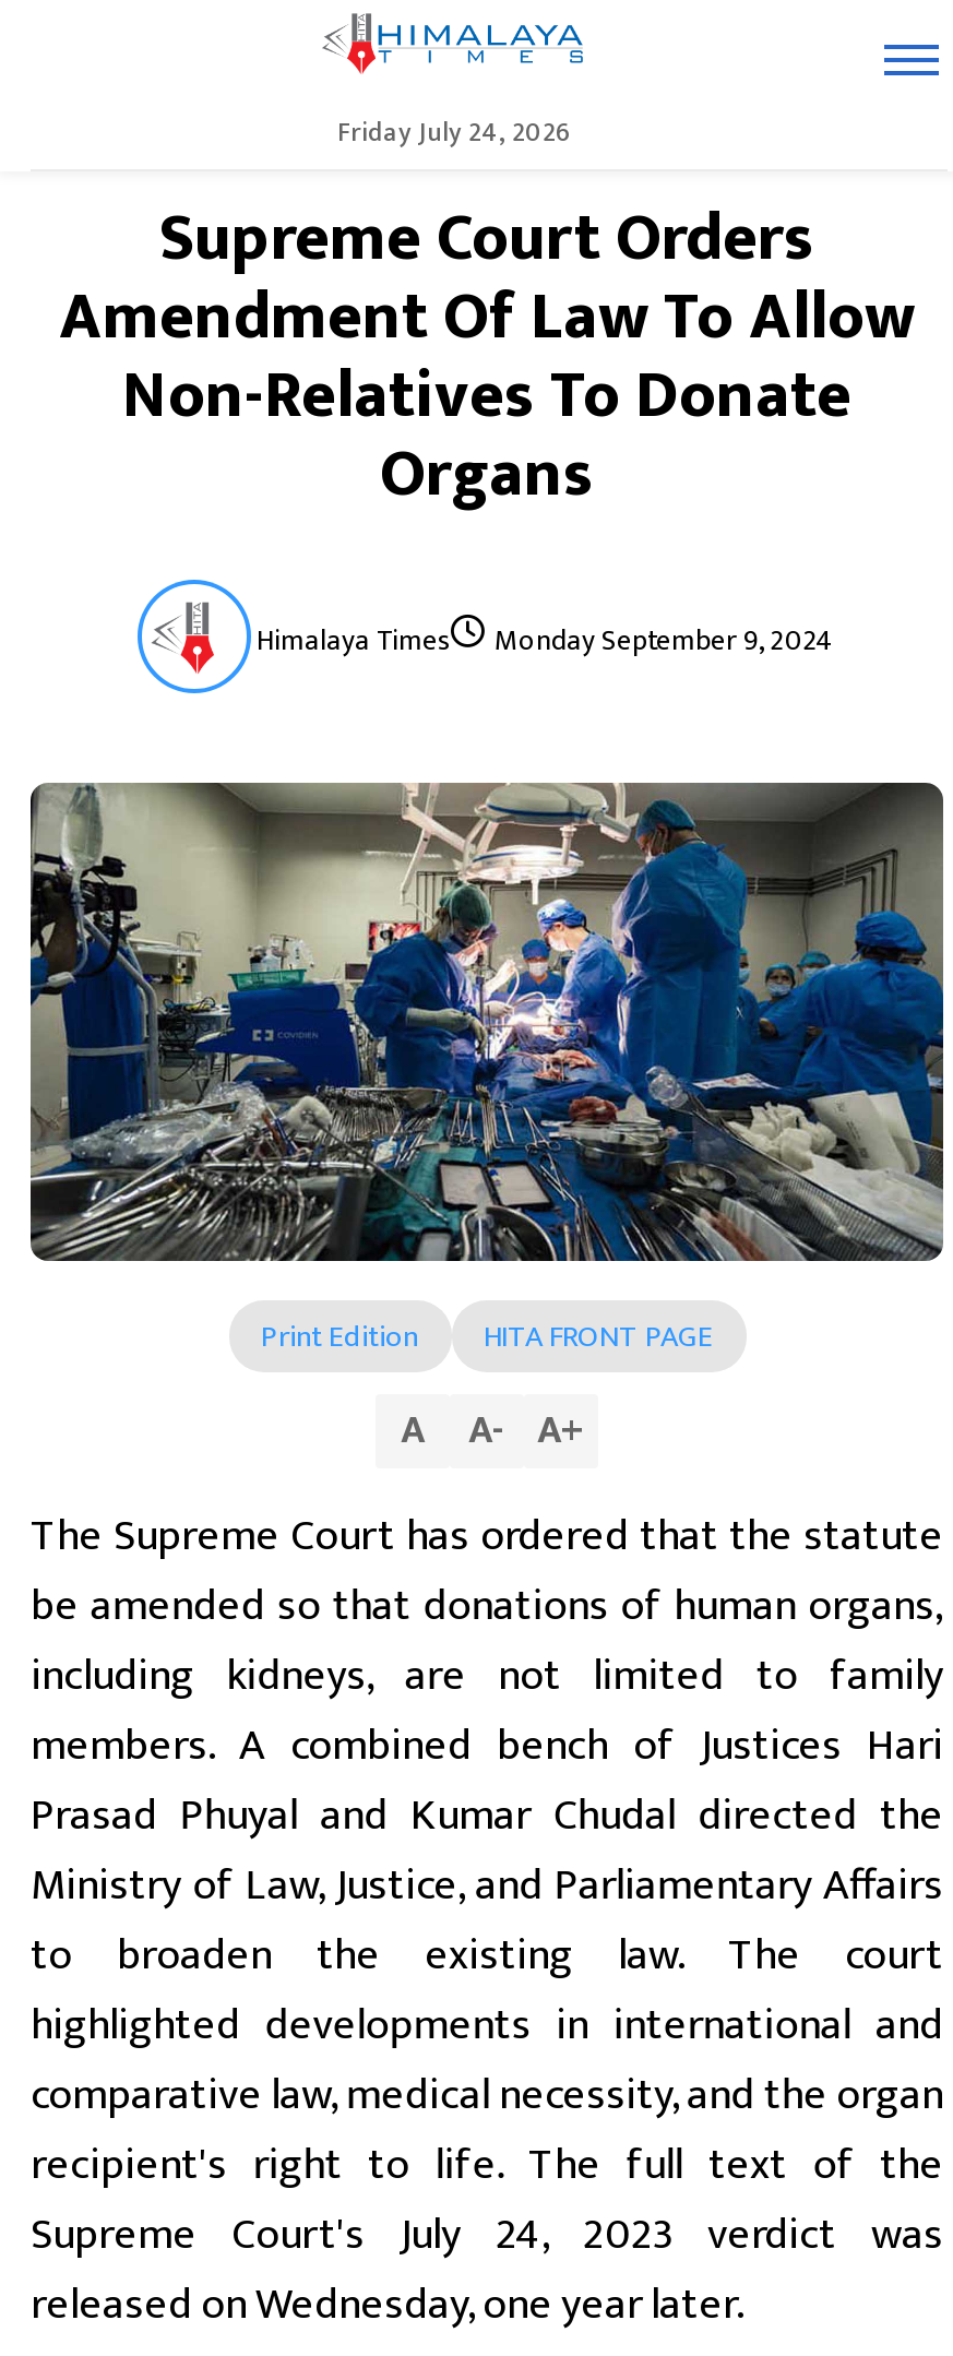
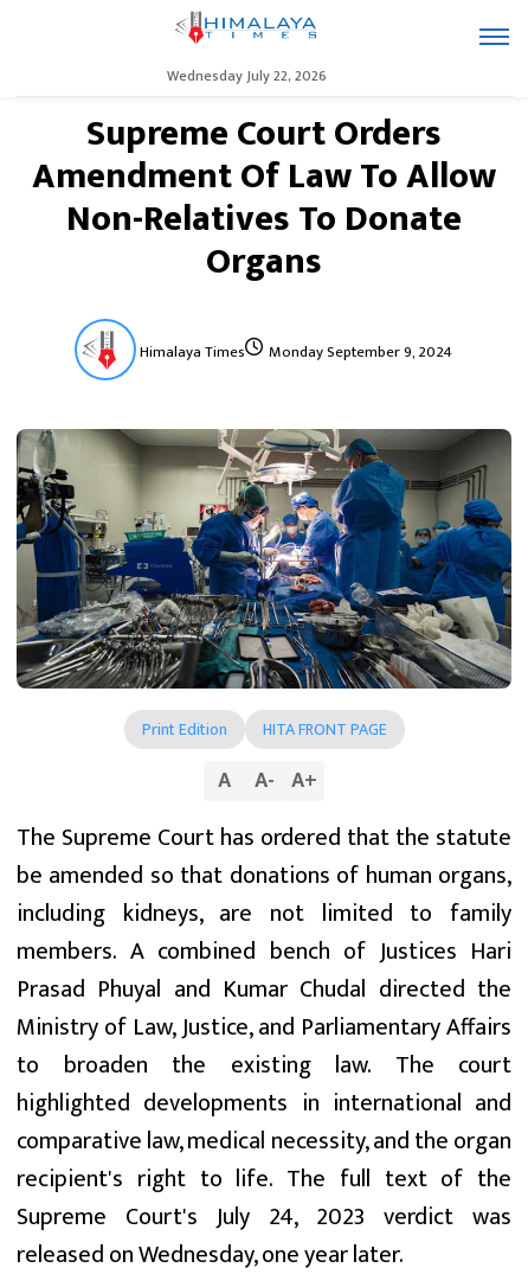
[337,110,571,154] Friday July 24, 2026 -> [166,64,326,88] Wednesday July 22, 2026

